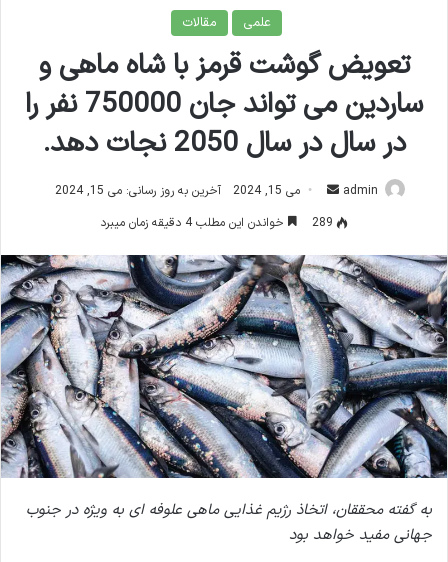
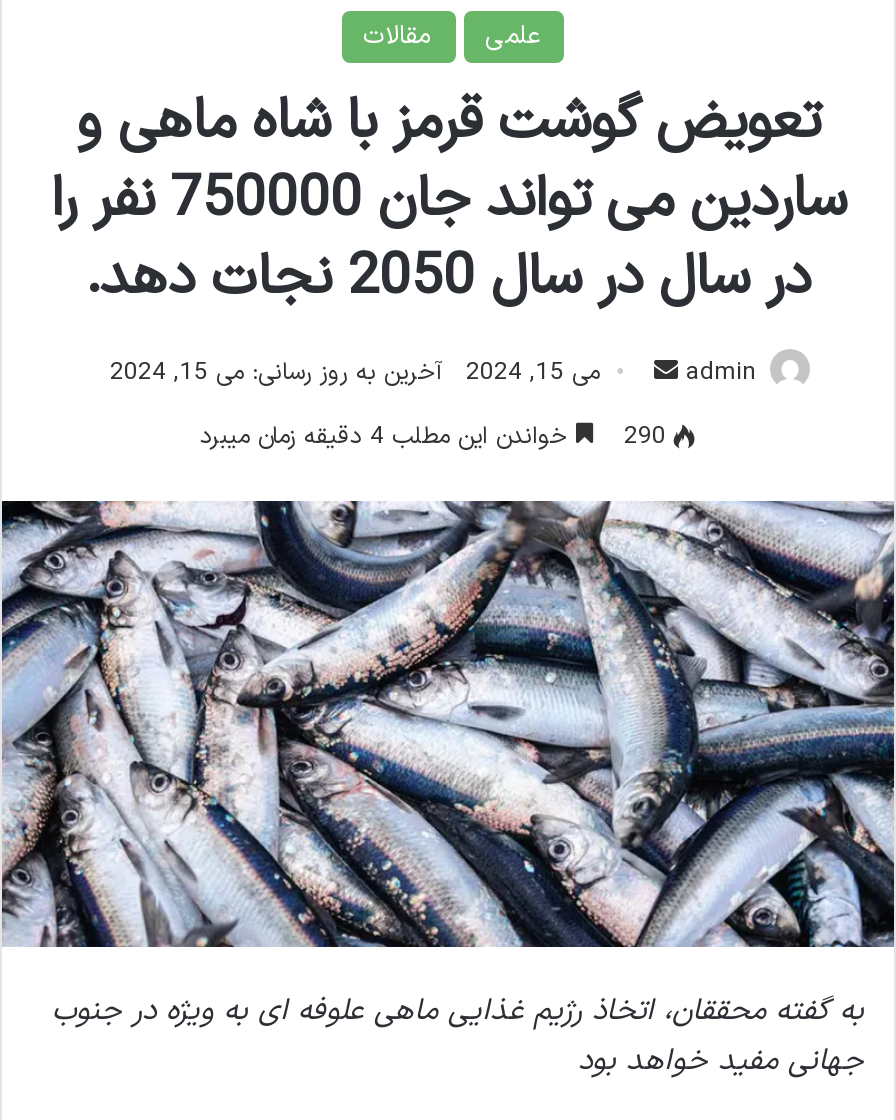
[312,214,333,232] 289 -> [624,420,666,456] 290

